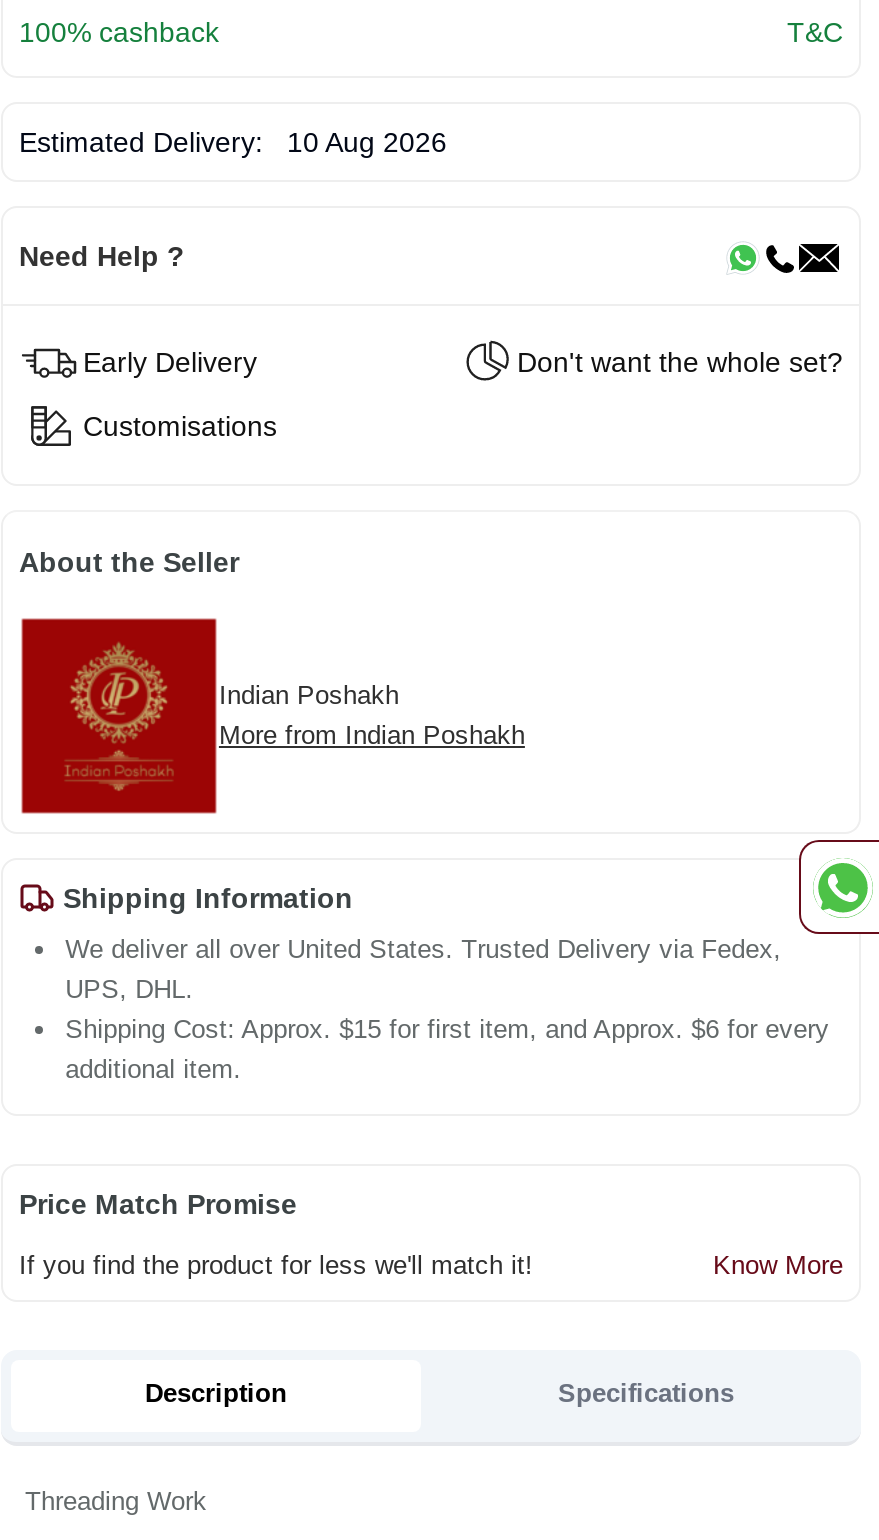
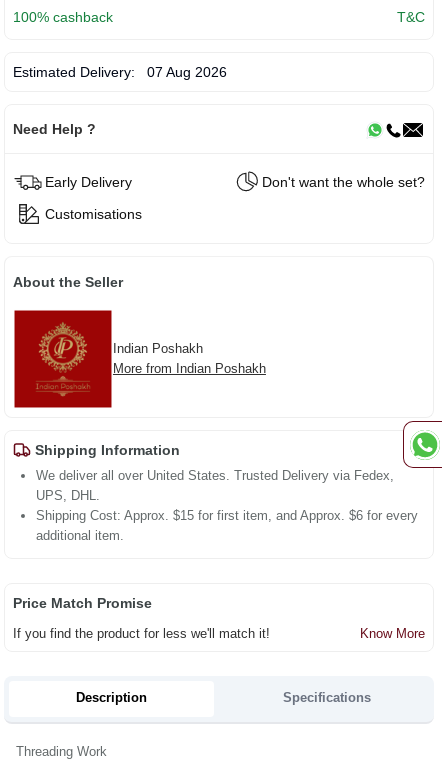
[19,126,447,158] Estimated Delivery: 10 Aug 2026 -> [13,64,227,80] Estimated Delivery: 07 Aug 2026

